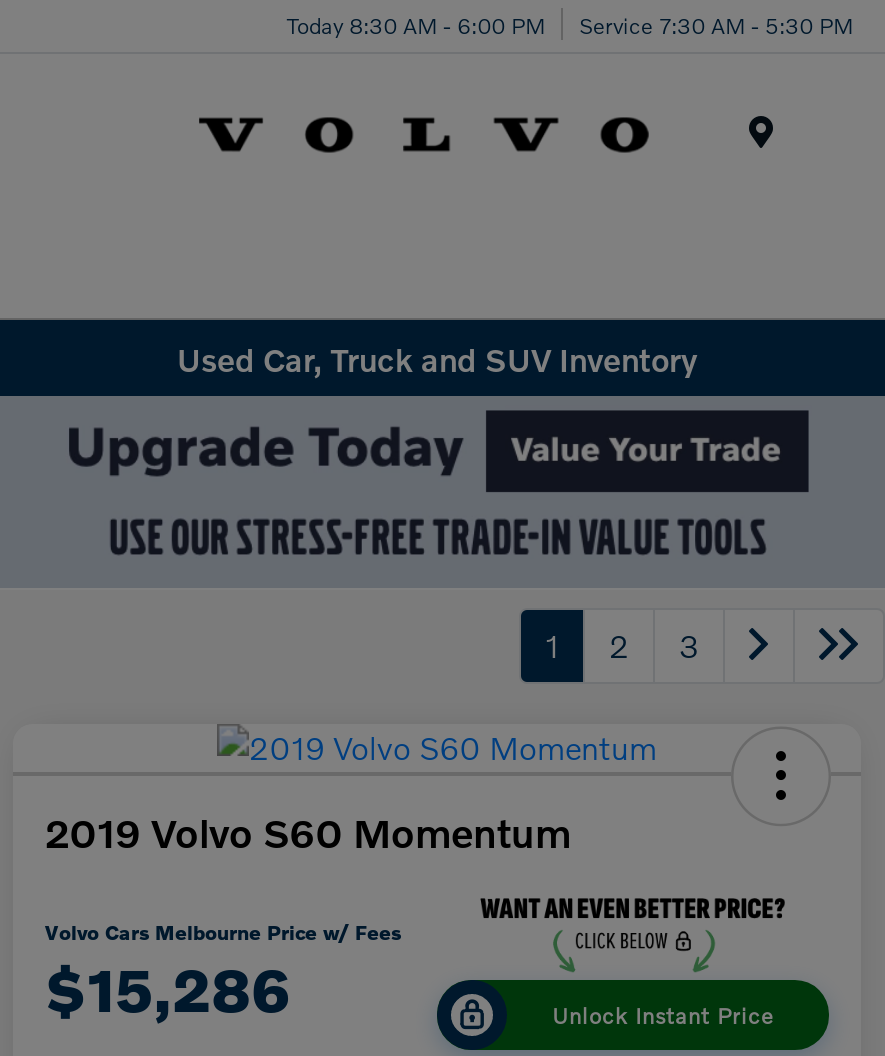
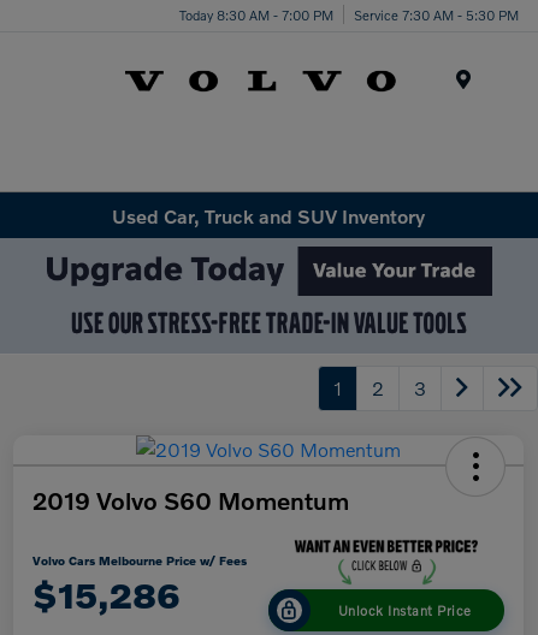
[287,9,853,37] Today 8:30 AM - 6:00 PM Service 7:30 AM - 5:30 PM -> [179,5,519,22] Today 8:30 AM - 7:00 PM Service 7:30 AM - 5:30 PM

